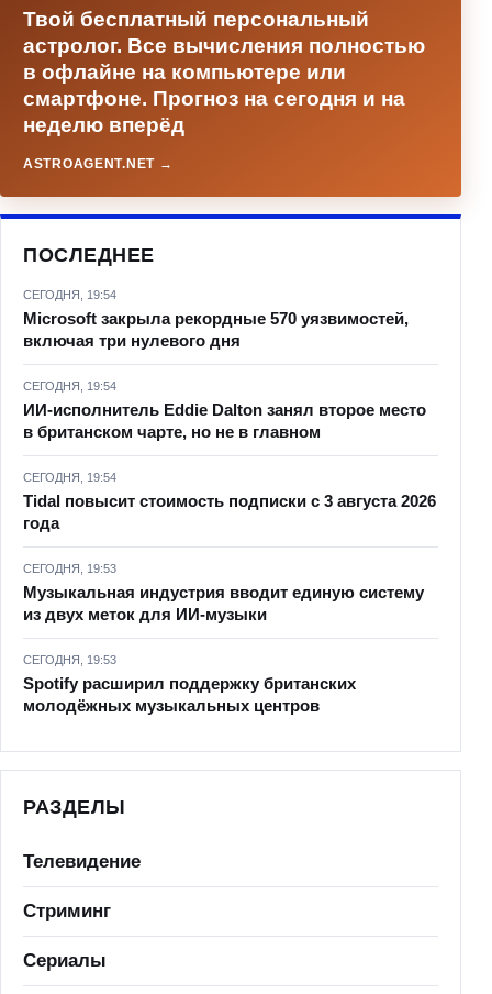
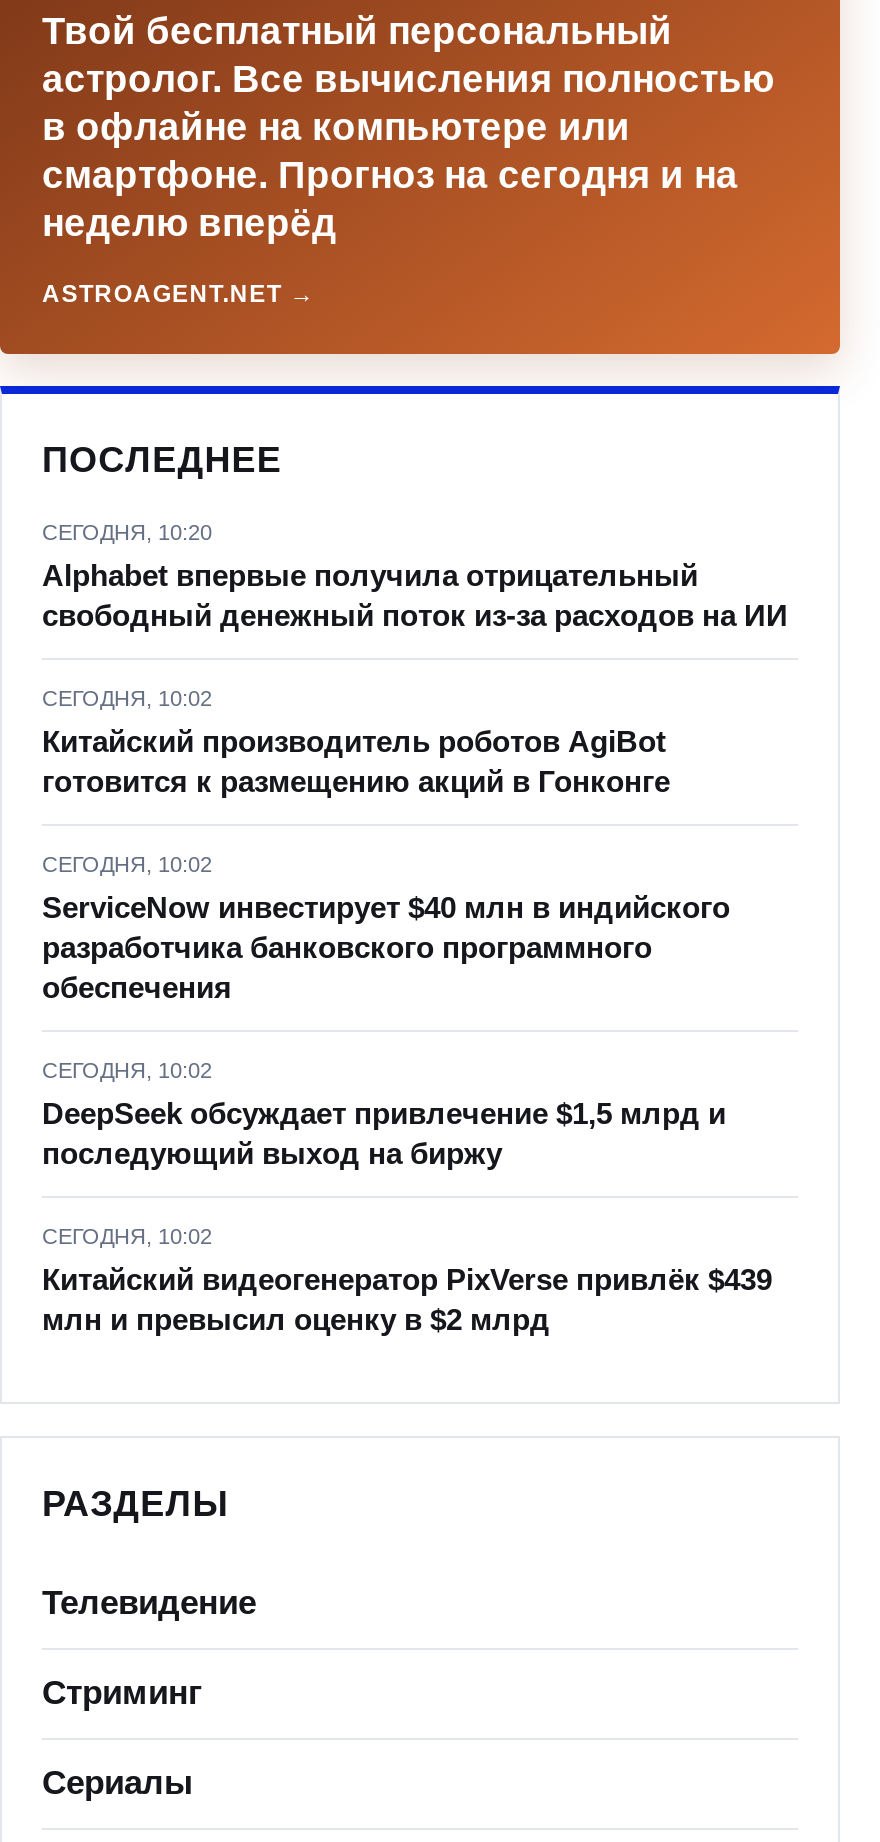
[23,288,409,350] СЕГОДНЯ, 19:54 | Microsoft закрыла рекордные 570 уязвимостей, | включая три нулевого дня -> [42,520,788,632] СЕГОДНЯ, 10:20 | Alphabet впервые получила отрицательный | свободный денежный поток из-за расходов на ИИ
[23,379,426,441] СЕГОДНЯ, 19:54 | ИИ-исполнитель Eddie Dalton занял второе место | в британском чарте, но не в главном -> [42,686,670,798] СЕГОДНЯ, 10:02 | Китайский производитель роботов AgiBot | готовится к размещению акций в Гонконге
[23,471,436,532] СЕГОДНЯ, 19:54 | Tidal повысит стоимость подписки с 3 августа 2026 | года -> [42,852,730,1004] СЕГОДНЯ, 10:02 | ServiceNow инвестирует $40 млн в индийского | разработчика банковского программного | обеспечения
[23,562,424,623] СЕГОДНЯ, 19:53 | Музыкальная индустрия вводит единую систему | из двух меток для ИИ-музыки -> [42,1058,726,1170] СЕГОДНЯ, 10:02 | DeepSeek обсуждает привлечение $1,5 млрд и | последующий выход на биржу
[23,653,356,715] СЕГОДНЯ, 19:53 | Spotify расширил поддержку британских | молодёжных музыкальных центров -> [42,1224,772,1336] СЕГОДНЯ, 10:02 | Китайский видеогенератор PixVerse привлёк $439 | млн и превысил оценку в $2 млрд

